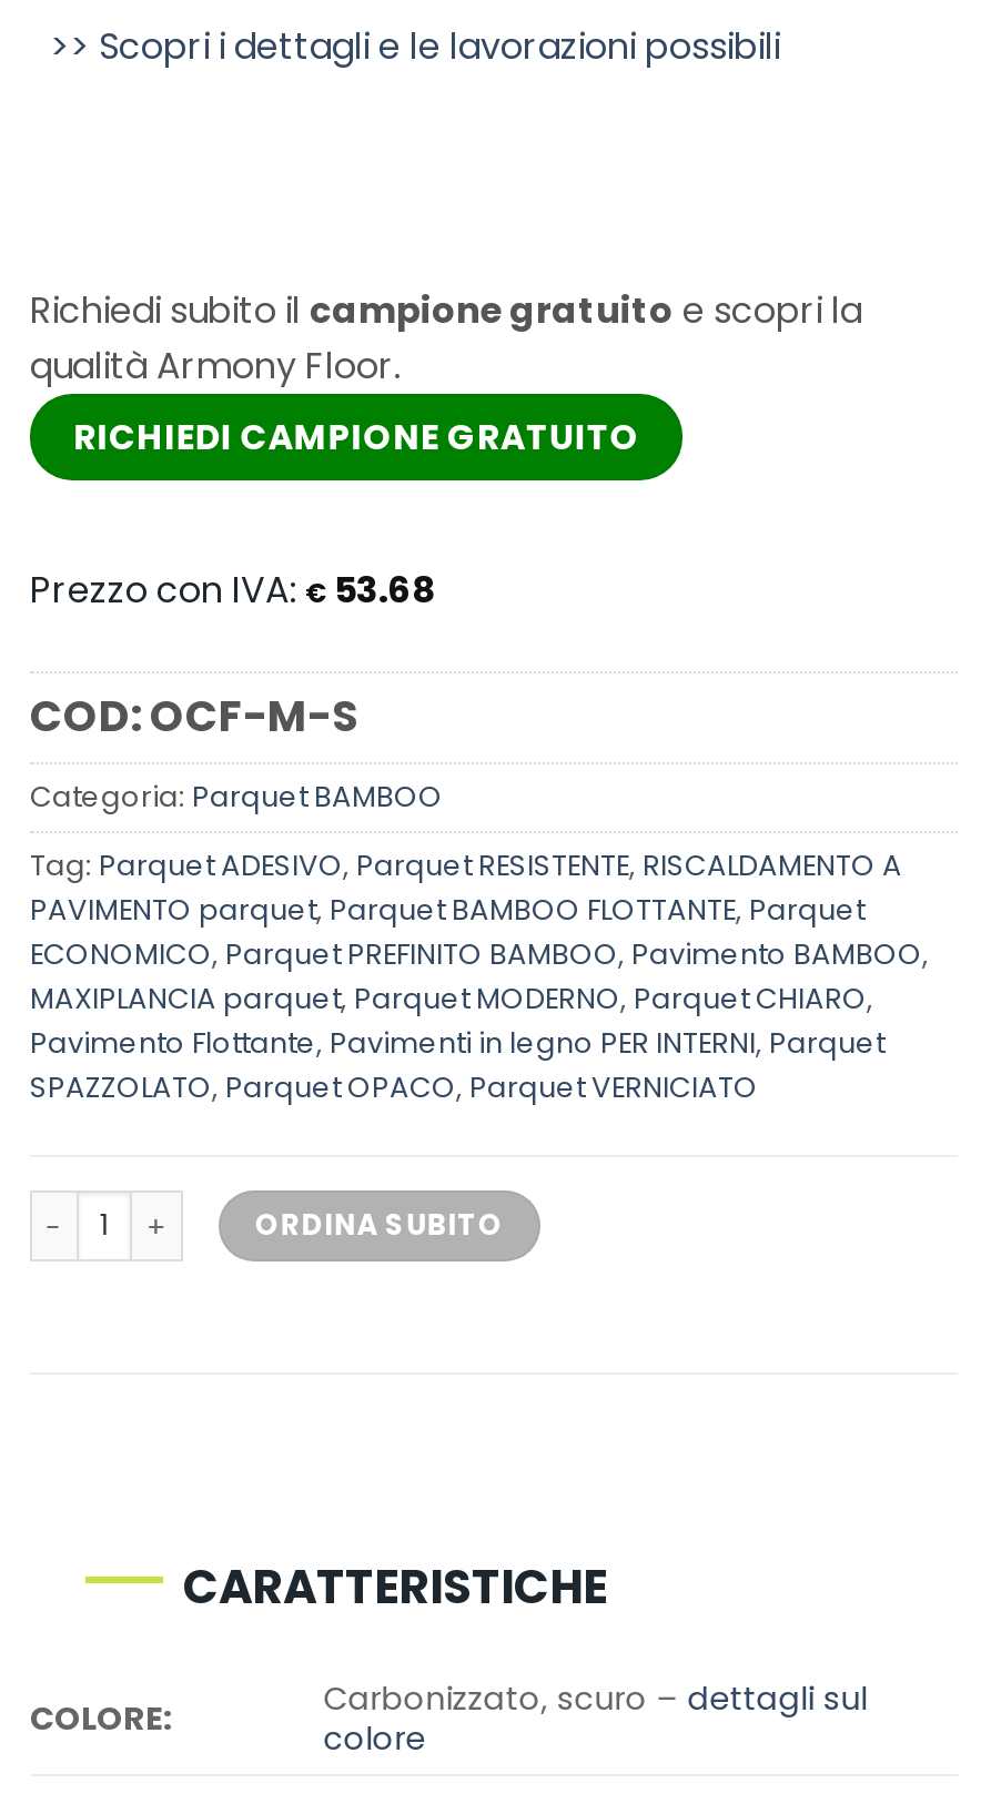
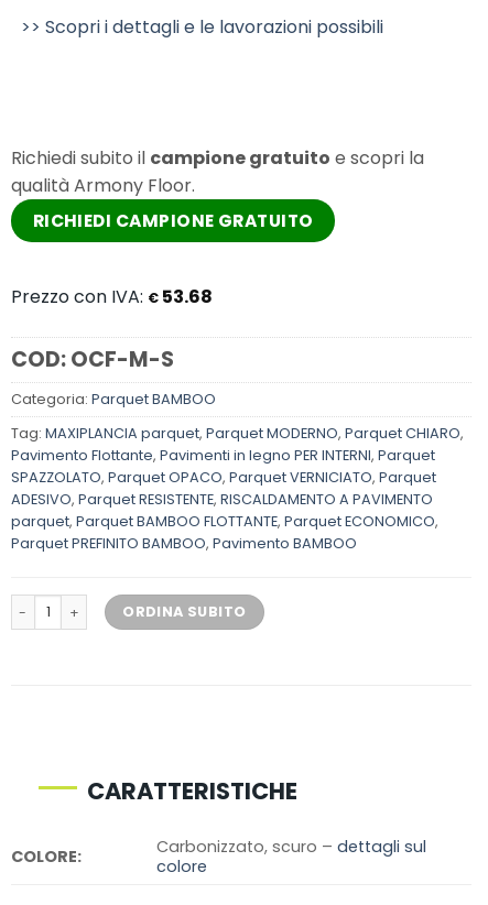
[30,847,929,1018] Tag: Parquet ADESIVO, Parquet RESISTENTE, RISCALDAMENTO A | PAVIMENTO parquet, Parquet BAMBOO FLOTTANTE, Parquet | ECONOMICO, Parquet PREFINITO BAMBOO, Pavimento BAMBOO, | MAXIPLANCIA parquet, Parquet MODERNO, Parquet CHIARO, -> [11,424,464,443] Tag: MAXIPLANCIA parquet, Parquet MODERNO, Parquet CHIARO,
moved [30,1024,884,1062] -> [11,446,435,465]: Pavimento Flottante, Pavimenti in legno PER INTERNI, Parquet
[30,1069,758,1107] SPAZZOLATO, Parquet OPACO, Parquet VERNICIATO -> [11,468,438,553] SPAZZOLATO, Parquet OPACO, Parquet VERNICIATO, Parquet | ADESIVO, Parquet RESISTENTE, RISCALDAMENTO A PAVIMENTO | parquet, Parquet BAMBOO FLOTTANTE, Parquet ECONOMICO, | Parquet PREFINITO BAMBOO, Pavimento BAMBOO

